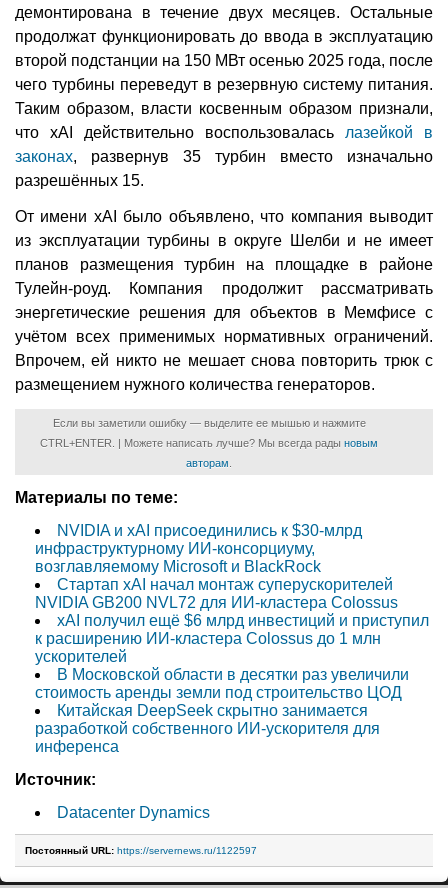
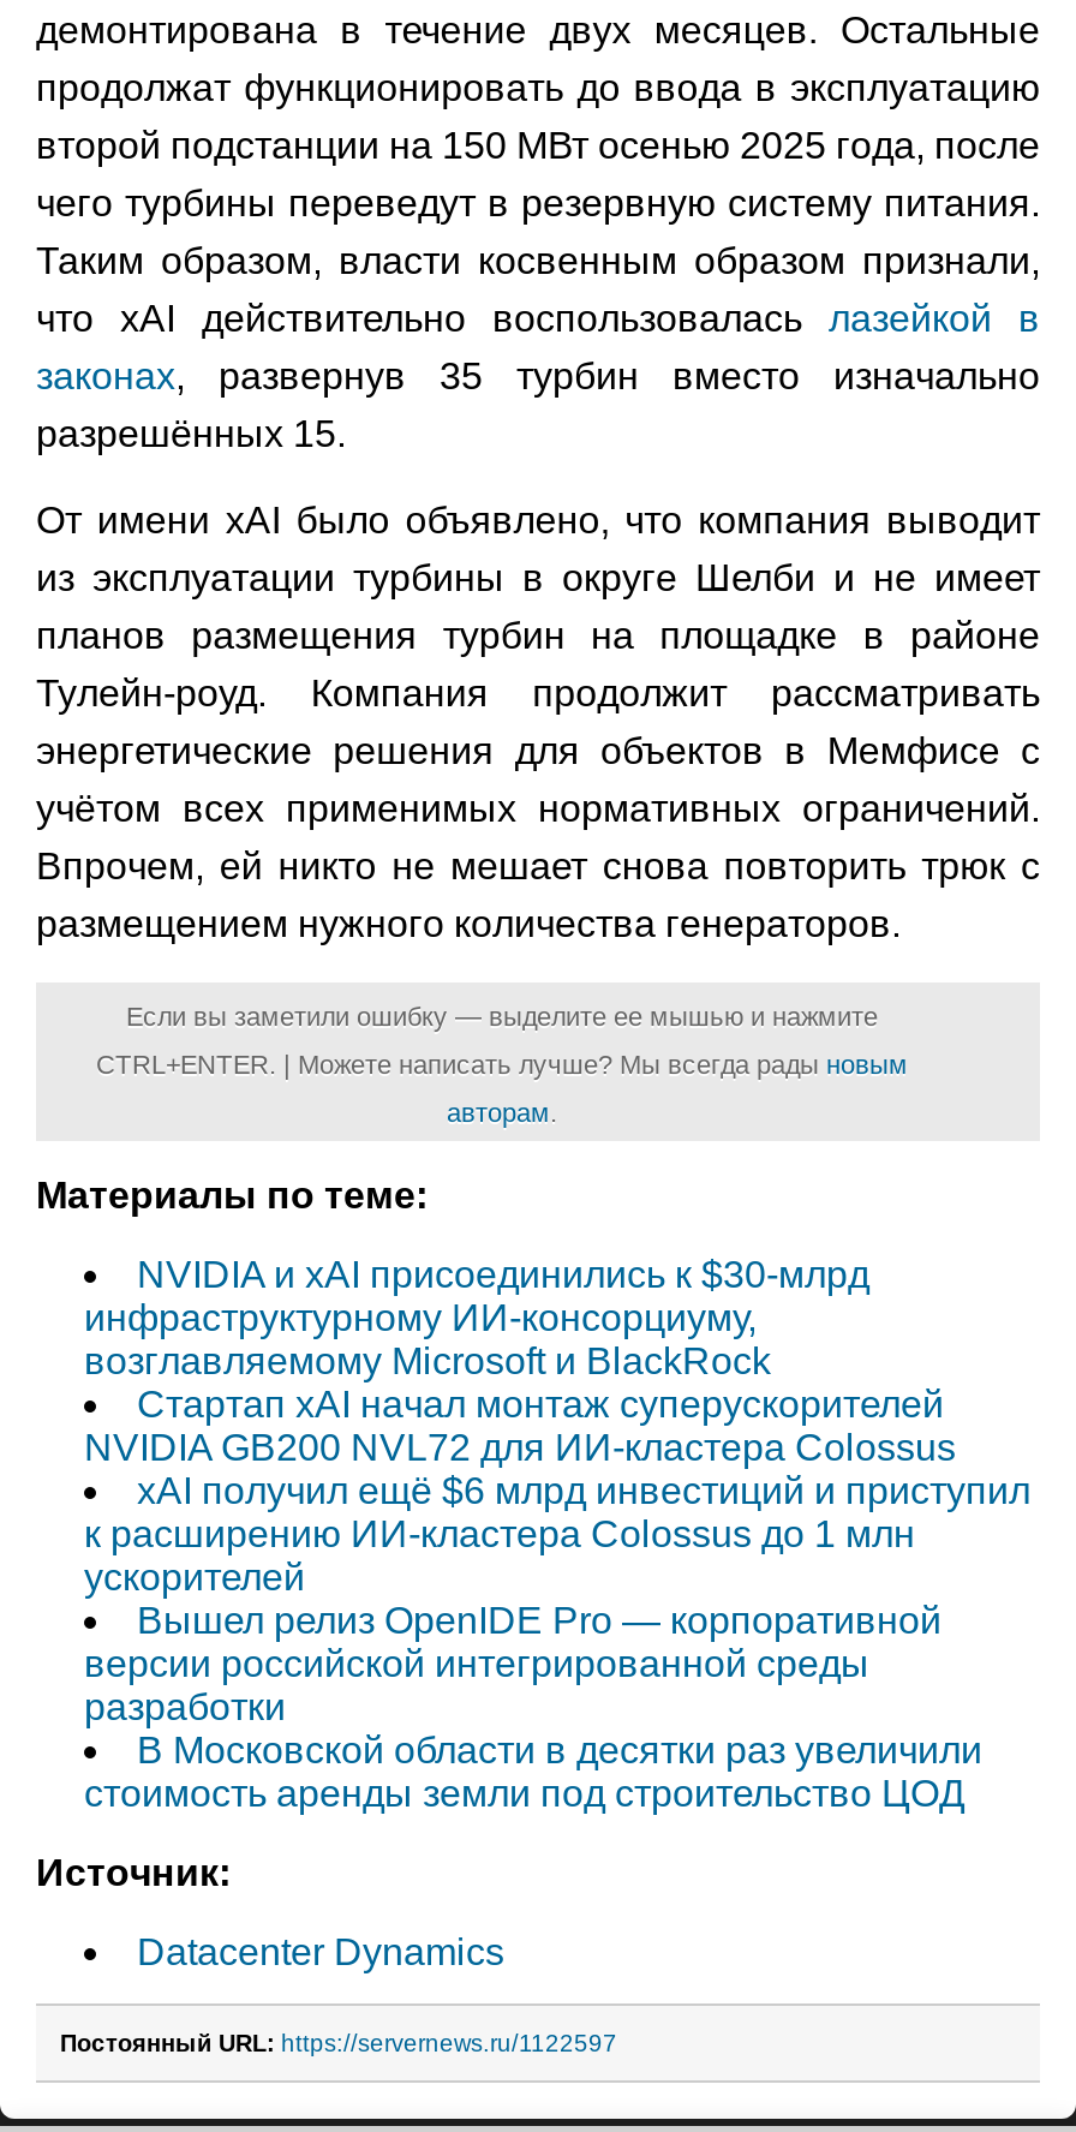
none -> [84,1600,941,1727] Вышел релиз OpenIDE Pro — корпоративной | версии российской интегрированной среды | разработки
moved [35,666,409,701] -> [84,1730,982,1814]: В Московской области в десятки раз увеличили | стоимость аренды земли под строительство ЦОД
[35,702,380,755] Китайская DeepSeek скрытно занимается | разработкой собственного ИИ-ускорителя для | инференса -> none

